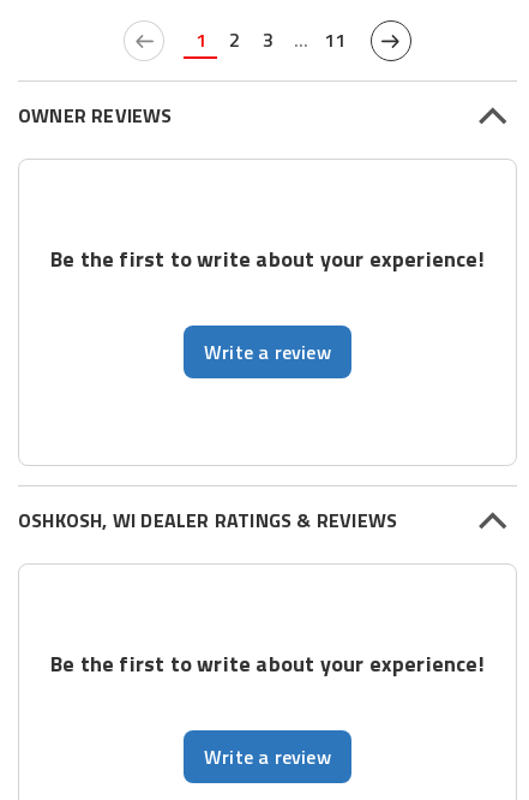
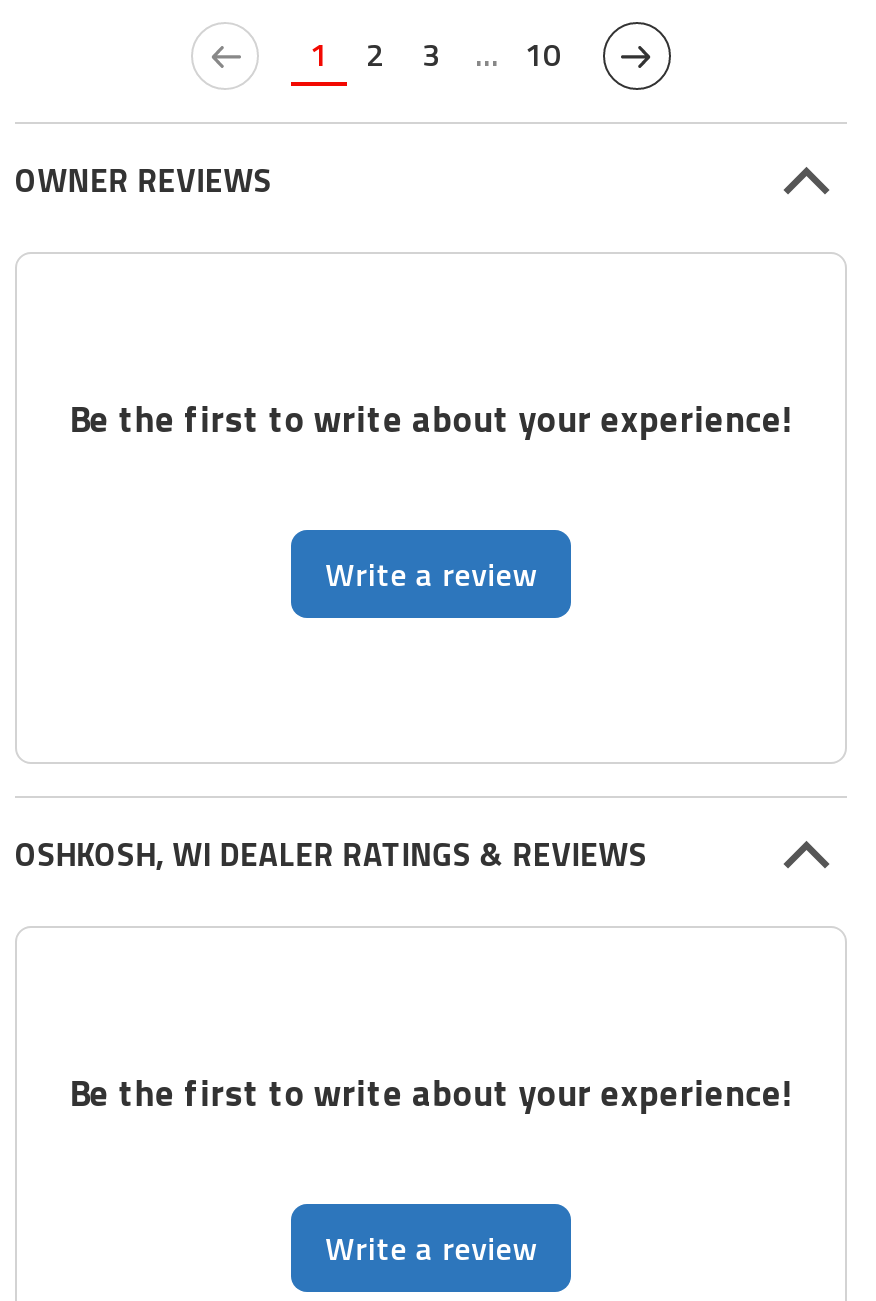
[195,25,345,54] 1 2 3 ... 11 -> [310,30,561,78] 1 2 3 ... 10

